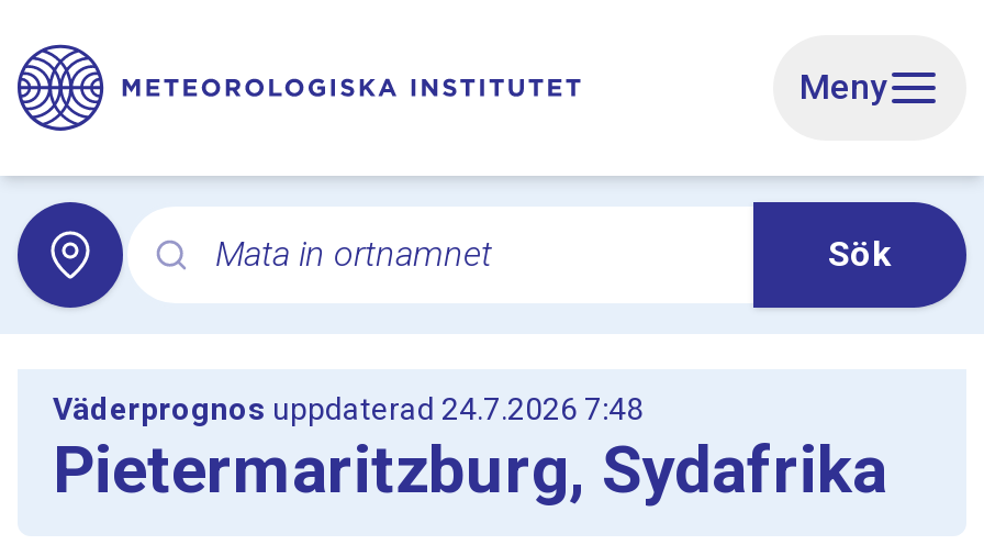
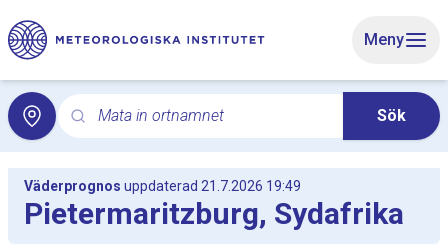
[53,391,644,426] Väderprognos uppdaterad 24.7.2026 7:48 -> [24,178,301,194] Väderprognos uppdaterad 21.7.2026 19:49

